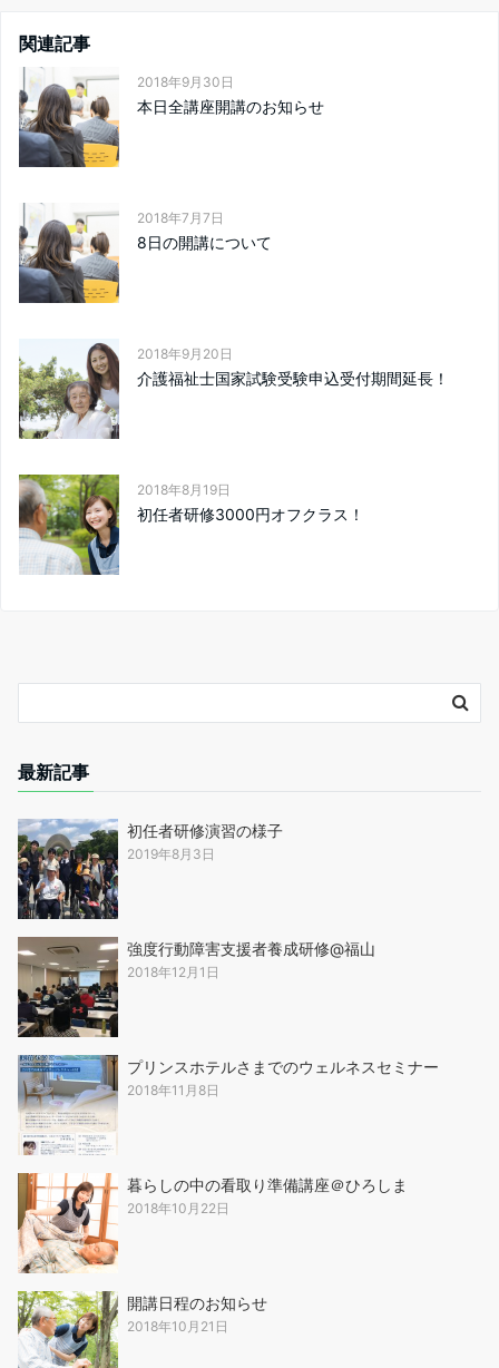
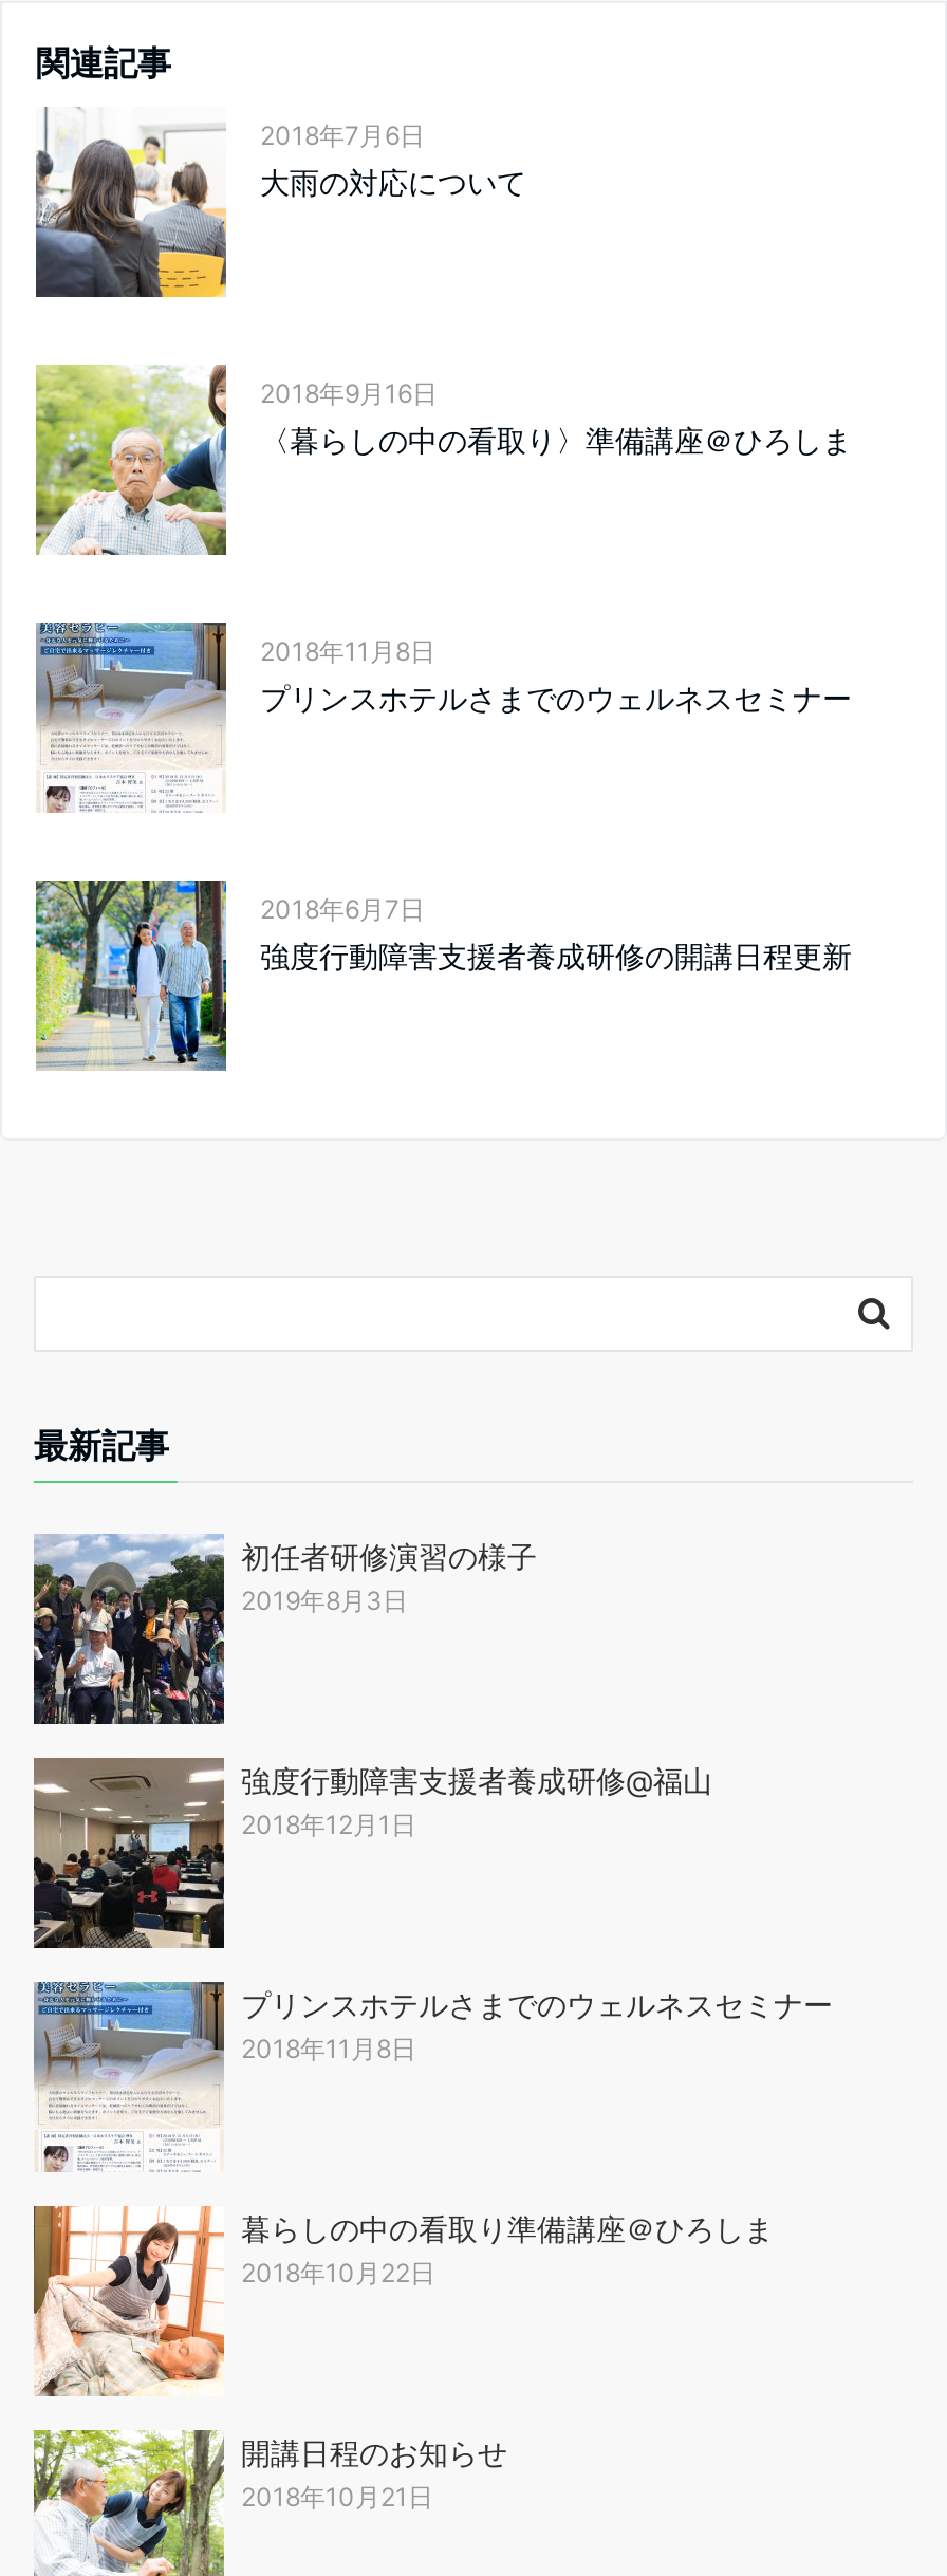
[137,73,324,116] 2018年9月30日 | 本日全講座開講のお知らせ -> [260,119,526,200] 2018年7月6日 | 大雨の対応について
[18,203,272,304] [image] | 2018年7月7日 | 8日の開講について -> [34,363,852,557] [image] | 2018年9月16日 | 〈暮らしの中の看取り〉準備講座＠ひろしま
[18,339,449,440] [image] | 2018年9月20日 | 介護福祉士国家試験受験申込受付期間延長！ -> [36,620,852,813] [image] | 2018年11月8日 | プリンスホテルさまでのウェルネスセミナー
[18,473,364,576] [image] | 2018年8月19日 | 初任者研修3000円オフクラス！ -> [34,878,852,1071] [image] | 2018年6月7日 | 強度行動障害支援者養成研修の開講日程更新

